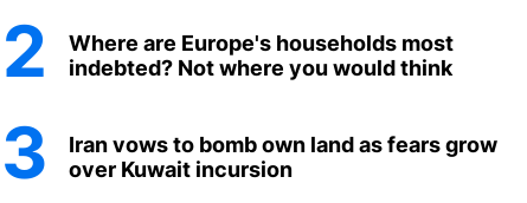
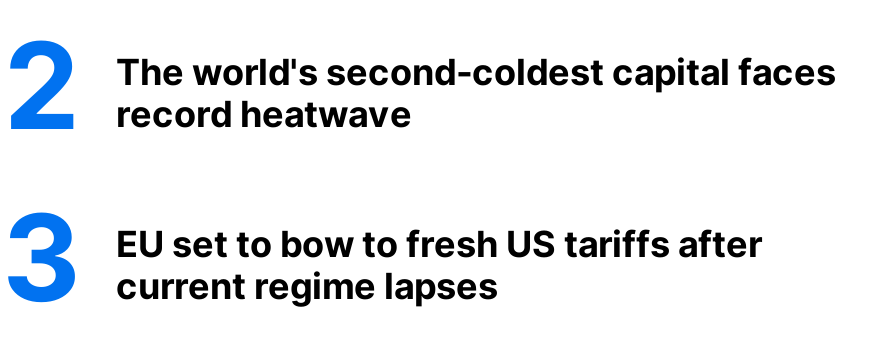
[69,31,454,80] Where are Europe's households most | indebted? Not where you would think -> [116,51,836,135] The world's second-coldest capital faces | record heatwave
[69,132,497,182] Iran vows to bomb own land as fears grow | over Kuwait incursion -> [116,223,762,307] EU set to bow to fresh US tariffs after | current regime lapses

